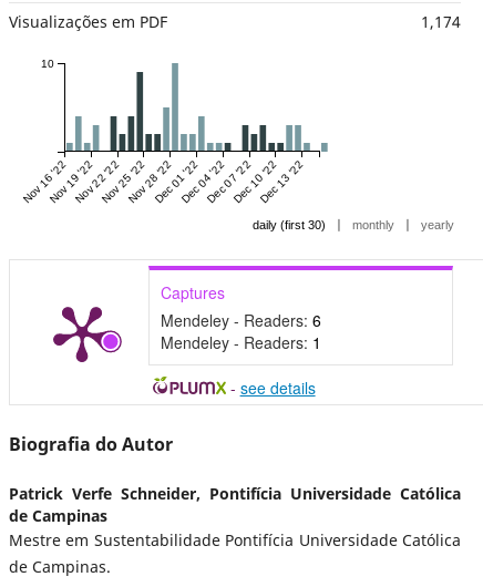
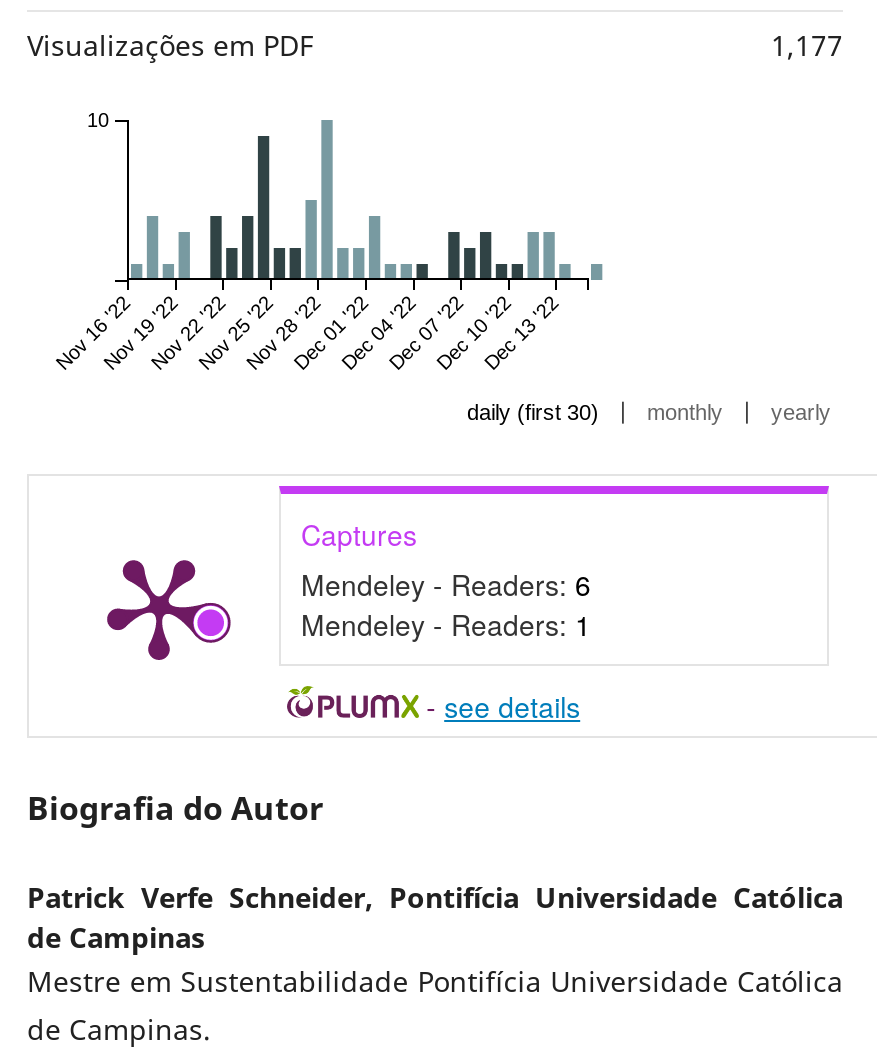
[421,12,461,33] 1,174 -> [771,27,843,65] 1,177

